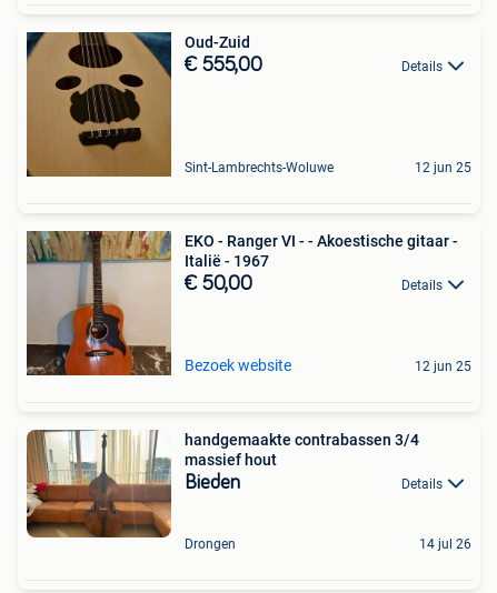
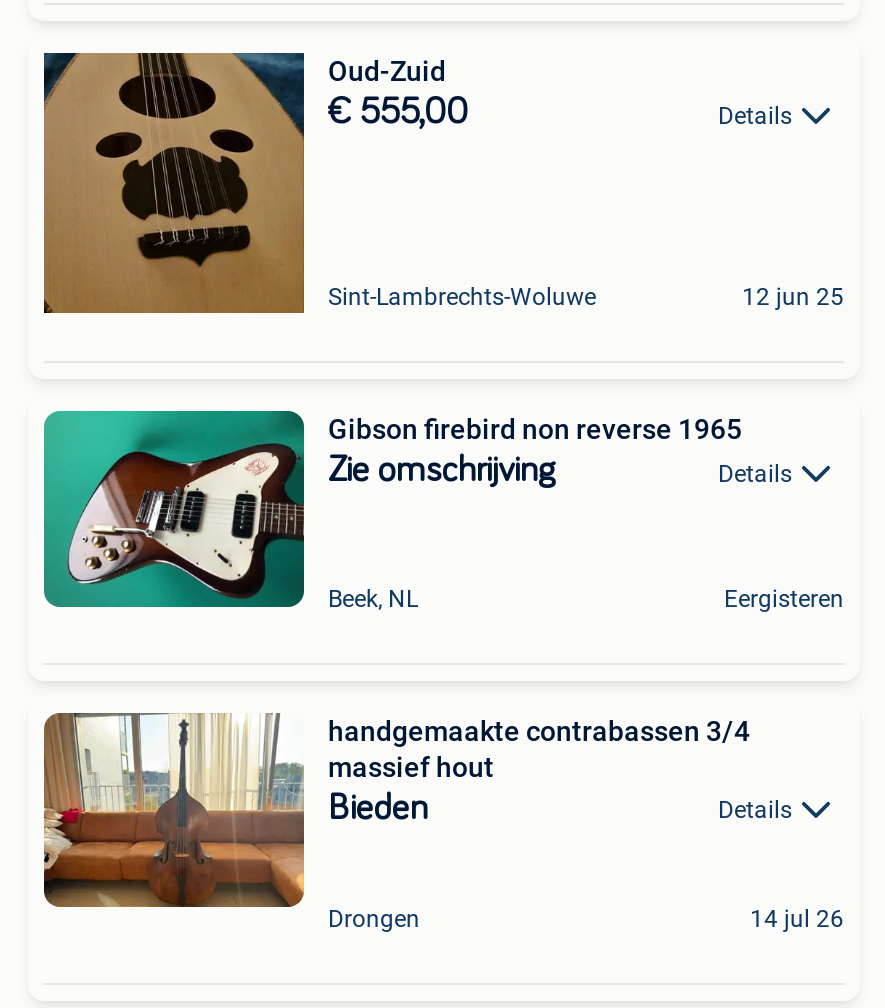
[26,230,458,376] [image] | EKO - Ranger VI - - Akoestische gitaar - | Italië - 1967 | € 50,00 -> [42,408,742,616] [image] | Gibson firebird non reverse 1965 | Zie omschrijving
[185,356,471,374] Bezoek website | 12 jun 25 -> [328,585,844,613] Beek, NL | Eergisteren

